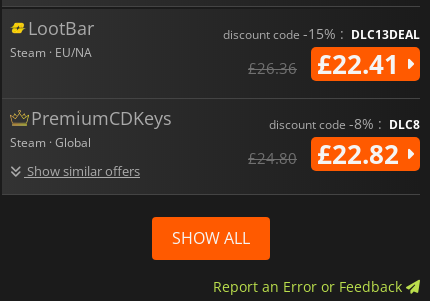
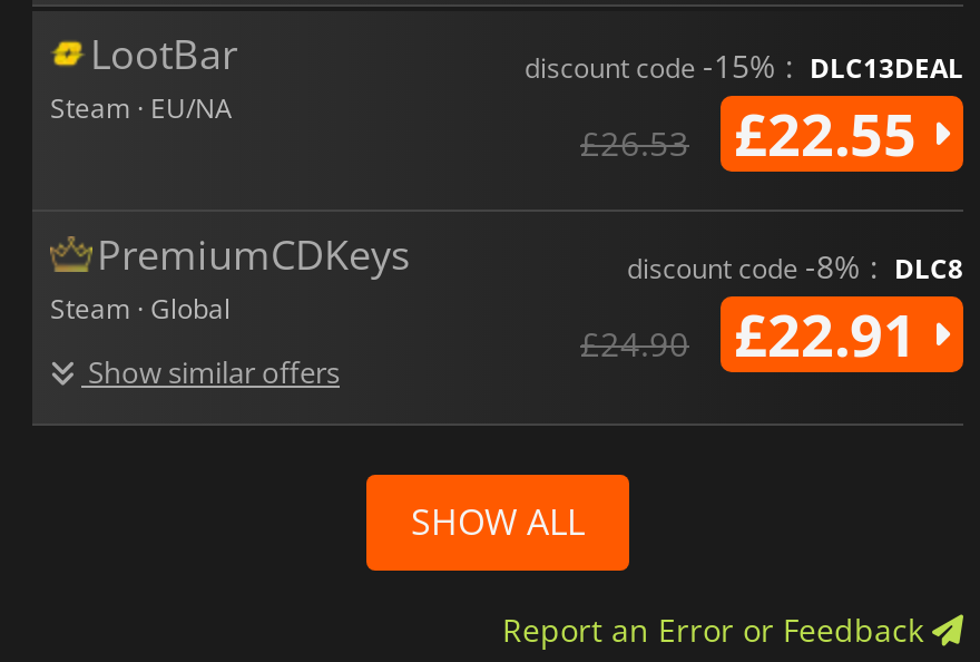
[317,46,406,82] £22.41 -> [734,93,932,173] £22.55
[248,58,297,78] £26.36 -> [580,119,689,164] £26.53
[317,136,406,172] £22.82 -> [734,293,932,374] £22.91
[248,148,297,168] £24.80 -> [580,320,689,365] £24.90

